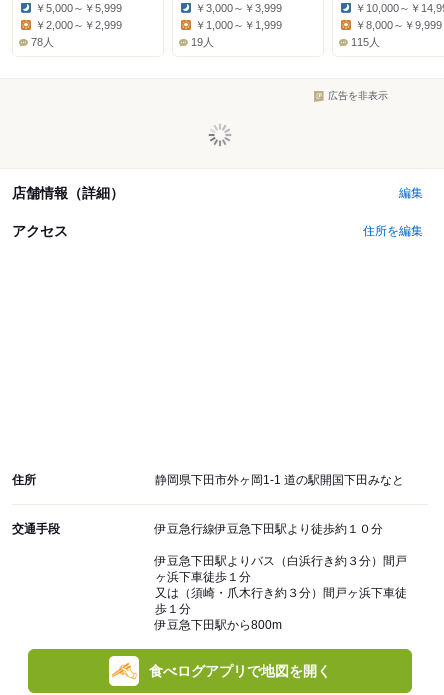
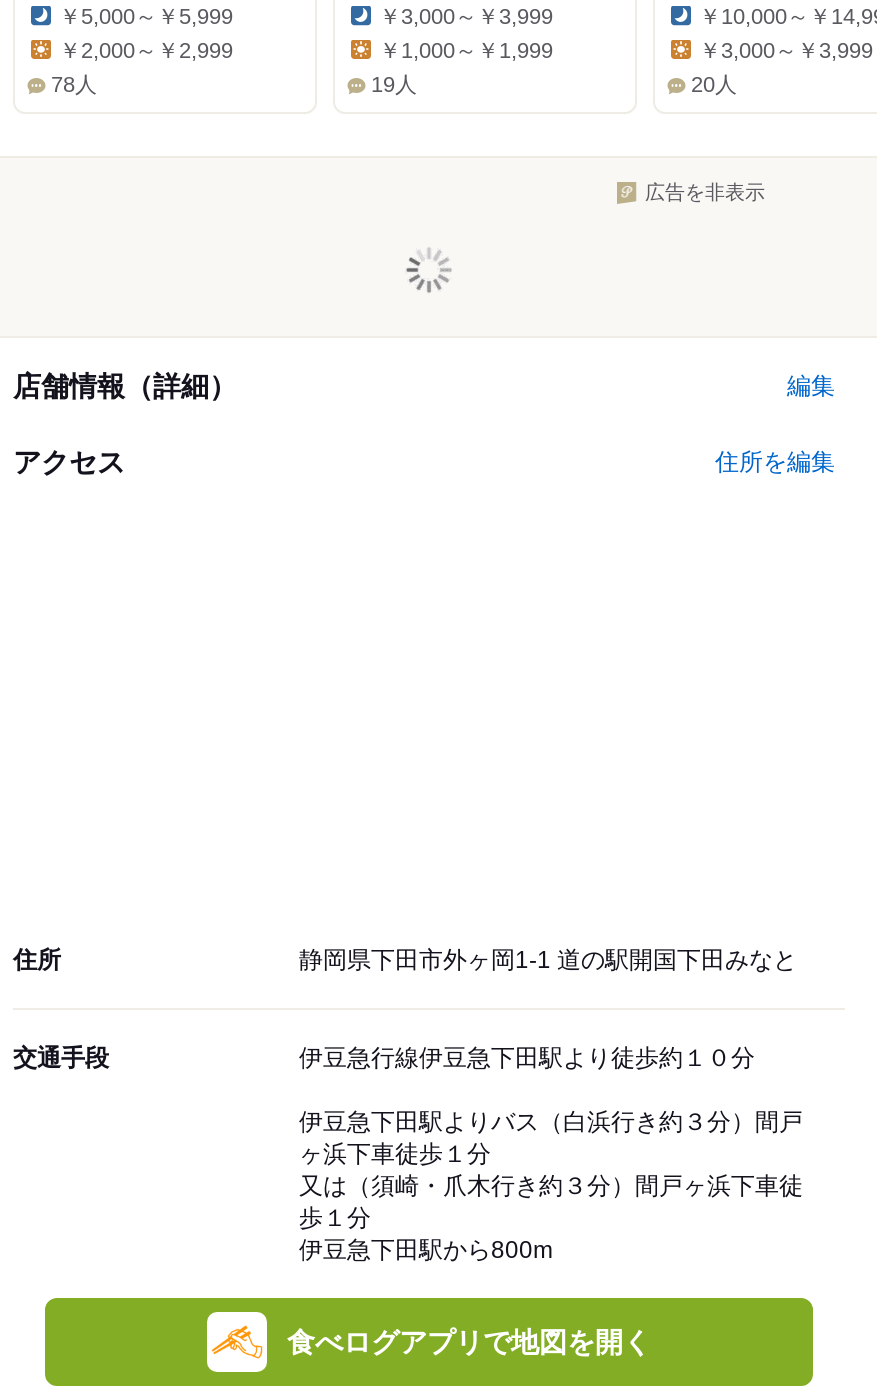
[355,19,442,31] ￥8,000～￥9,999 -> [699,39,873,63] ￥3,000～￥3,999
[351,36,380,48] 115人 -> [691,73,737,97] 20人

